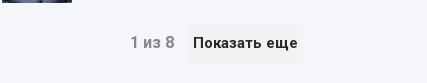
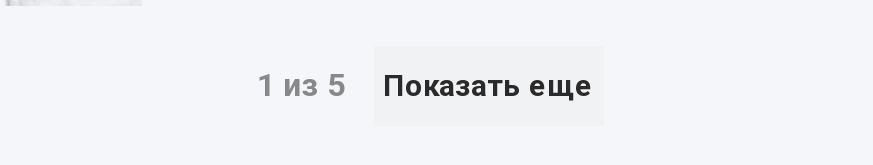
[129,33,297,52] 1 из 8 Показать еще -> [257,65,593,103] 1 из 5 Показать еще

